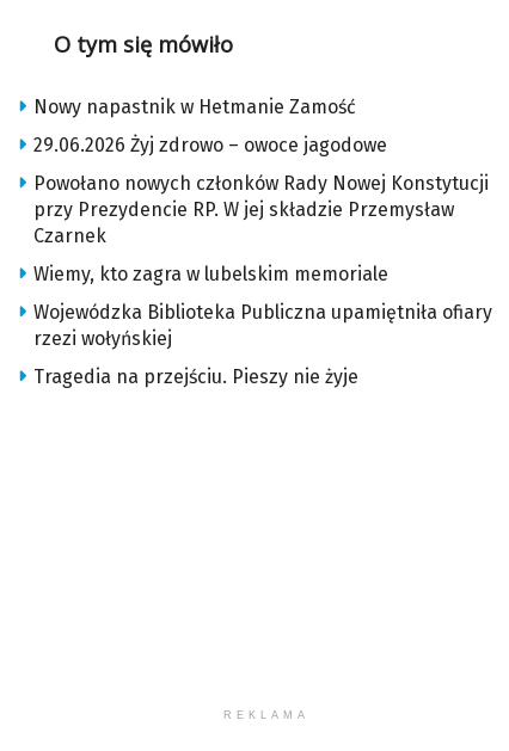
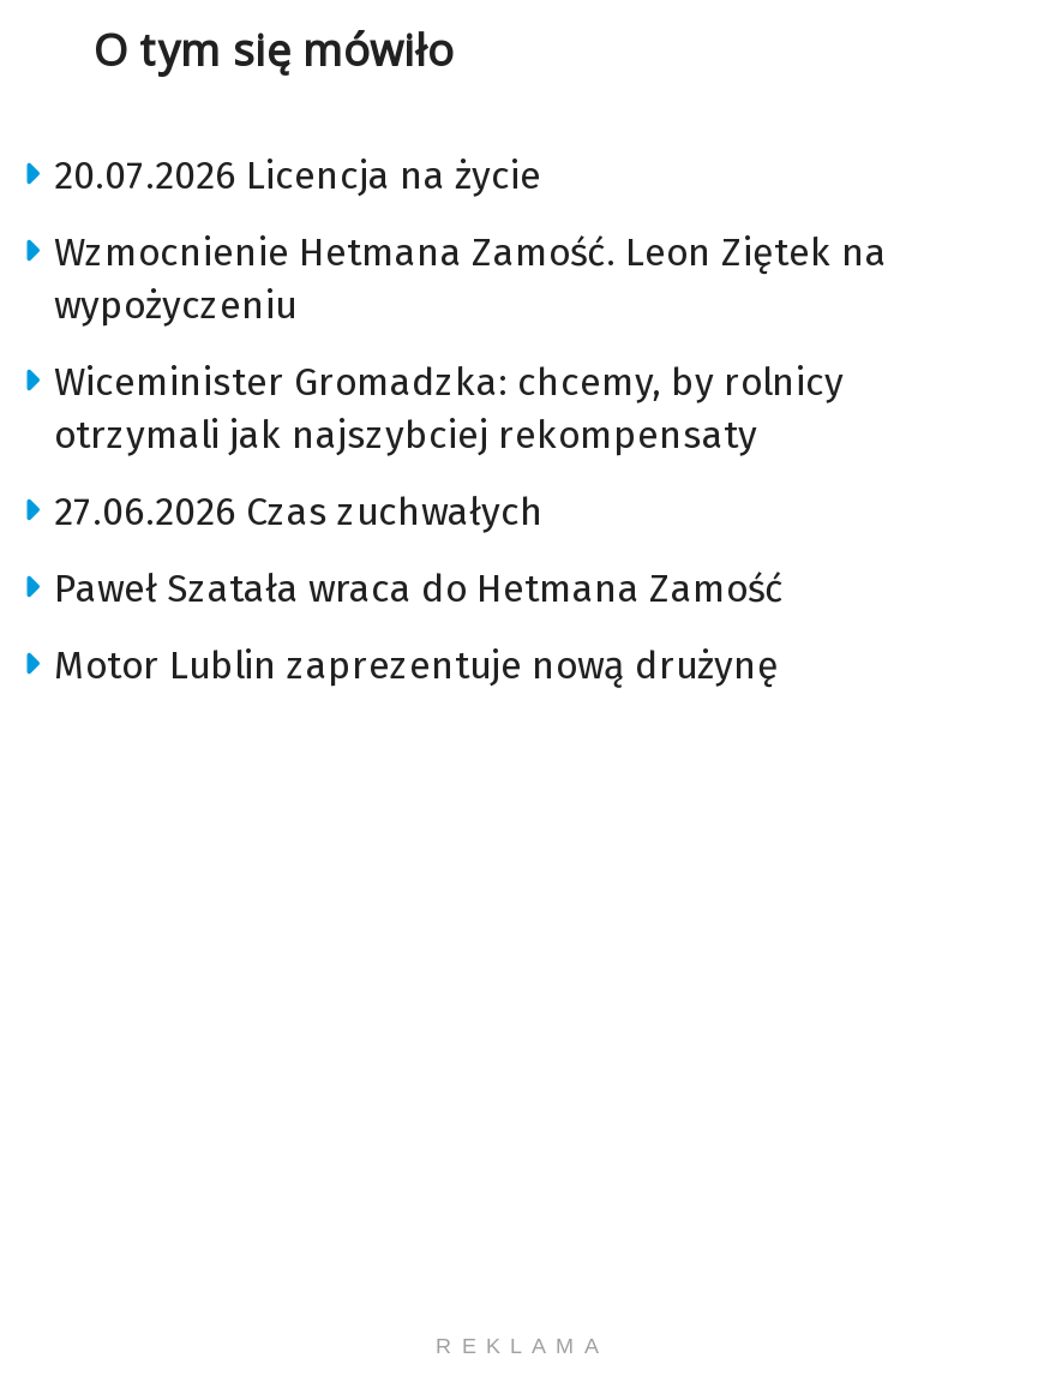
[33,96,356,118] Nowy napastnik w Hetmanie Zamość -> [54,153,541,198] 20.07.2026 Licencja na życie
[33,134,387,157] 29.06.2026 Żyj zdrowo – owoce jagodowe -> [54,230,887,328] Wzmocnienie Hetmana Zamość. Leon Ziętek na | wypożyczeniu
[33,172,489,247] Powołano nowych członków Rady Nowej Konstytucji | przy Prezydencie RP. W jej składzie Przemysław | Czarnek -> [54,359,844,458] Wiceminister Gromadzka: chcemy, by rolnicy | otrzymali jak najszybciej rekompensaty
[33,263,388,285] Wiemy, kto zagra w lubelskim memoriale -> [54,489,544,535] 27.06.2026 Czas zuchwałych
[33,301,492,350] Wojewódzka Biblioteka Publiczna upamiętniła ofiary | rzezi wołyńskiej -> [54,566,784,611] Paweł Szatała wraca do Hetmana Zamość
[33,365,358,388] Tragedia na przejściu. Pieszy nie żyje -> [54,643,779,688] Motor Lublin zaprezentuje nową drużynę

